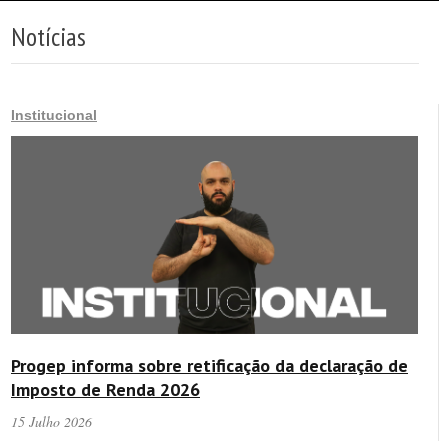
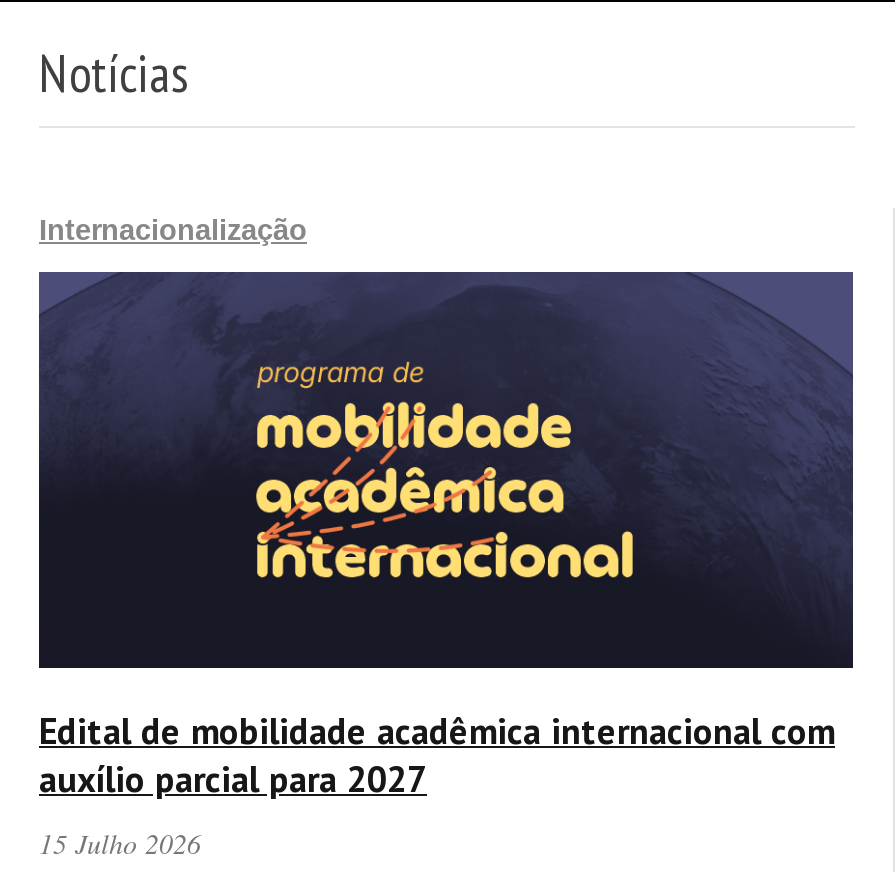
[11,107,97,123] Institucional -> [39,213,307,245] Internacionalização
[11,136,418,401] [image] | Progep informa sobre retificação da declaração de | Imposto de Renda 2026 -> [39,272,853,801] [image] | Edital de mobilidade acadêmica internacional com | auxílio parcial para 2027

